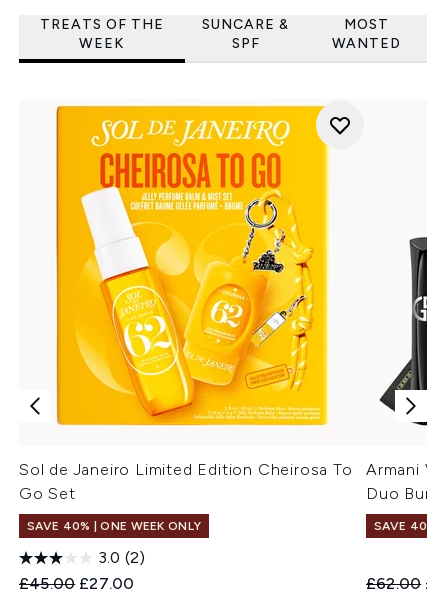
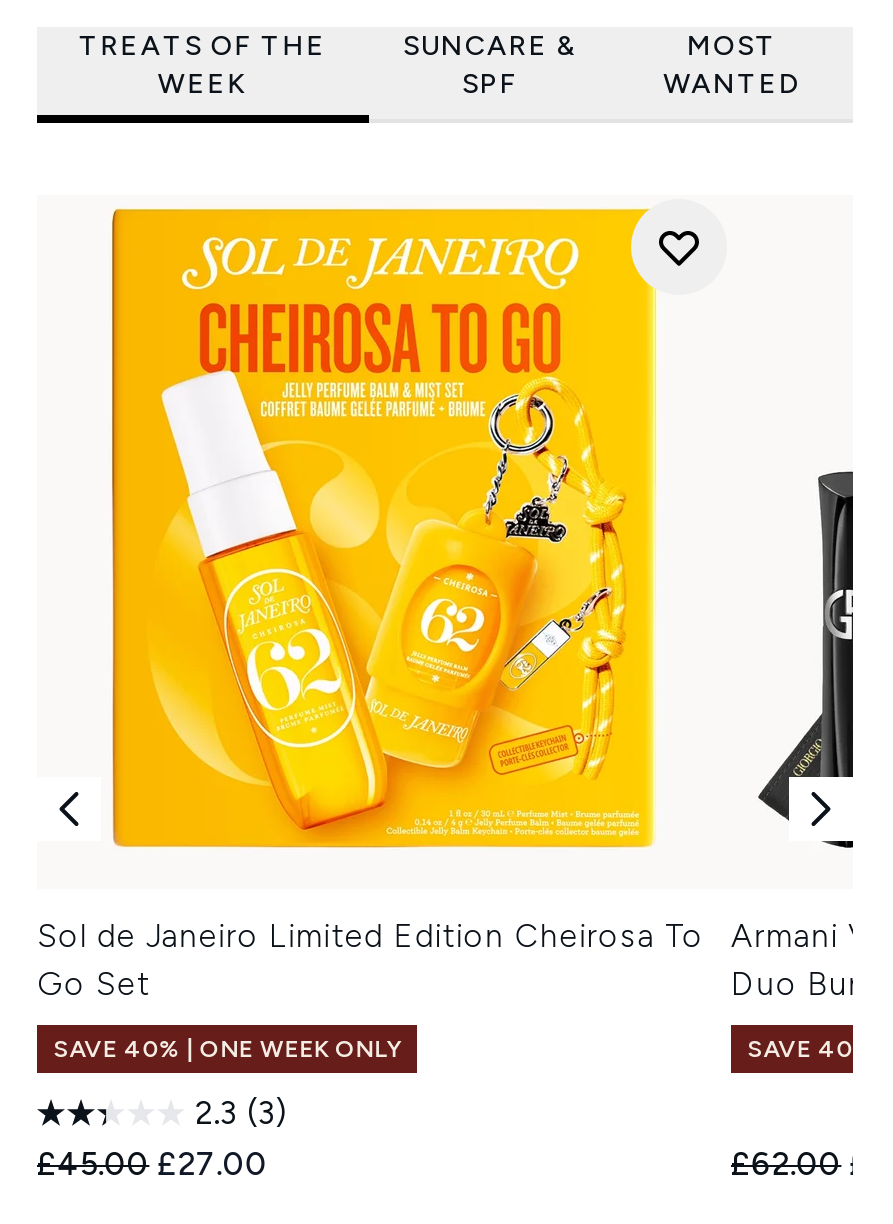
[98,548,145,567] 3.0 (2) -> [195,1093,287,1131] 2.3 (3)

